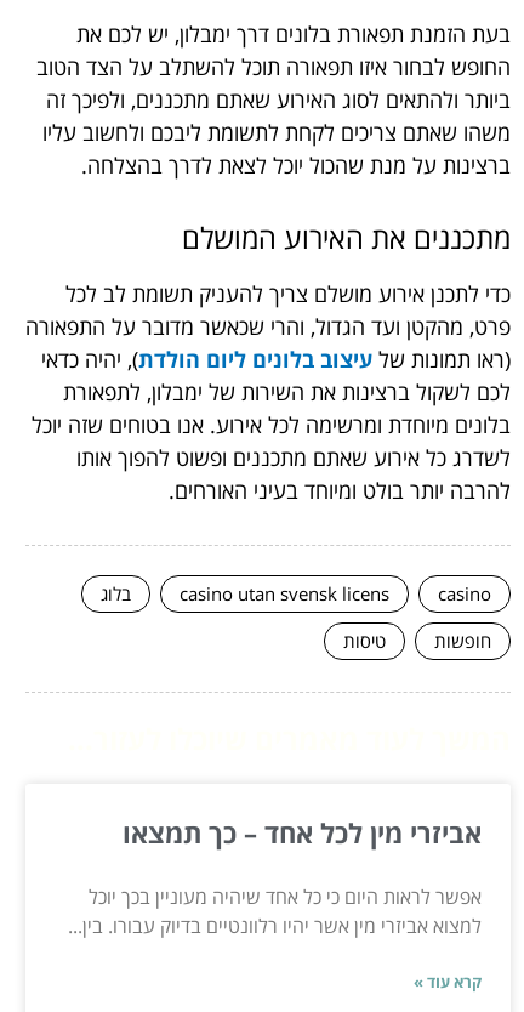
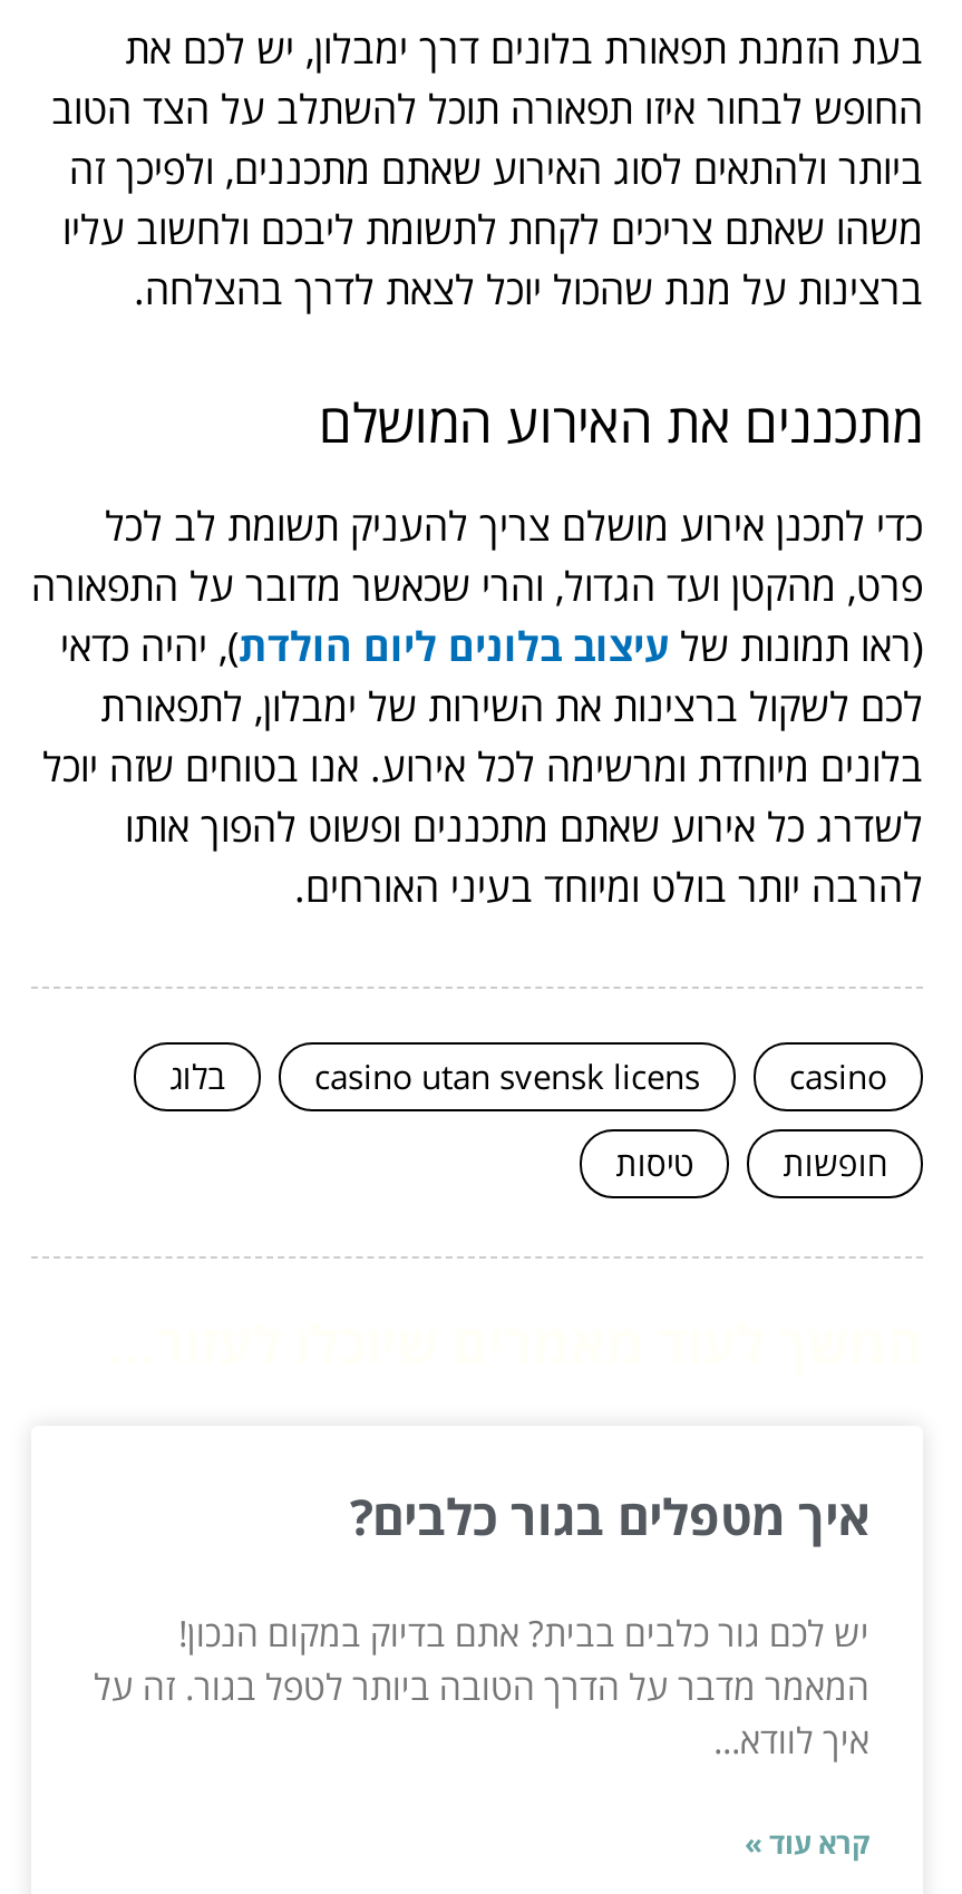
[123,815,482,851] אביזרי מין לכל אחד – כך תמצאו -> [350,1482,869,1549] איך מטפלים בגור כלבים?
[68,884,482,940] אפשר לראות היום כי כל אחד שיהיה מעוניין בכך יוכל | למצוא אביזרי מין אשר יהיו רלוונטיים בדיוק עבורו. בין... -> [94,1609,869,1765] יש לכם גור כלבים בבית? אתם בדיוק במקום הנכון! | המאמר מדבר על הדרך הטובה ביותר לטפל בגור. זה על | איך לוודא...

